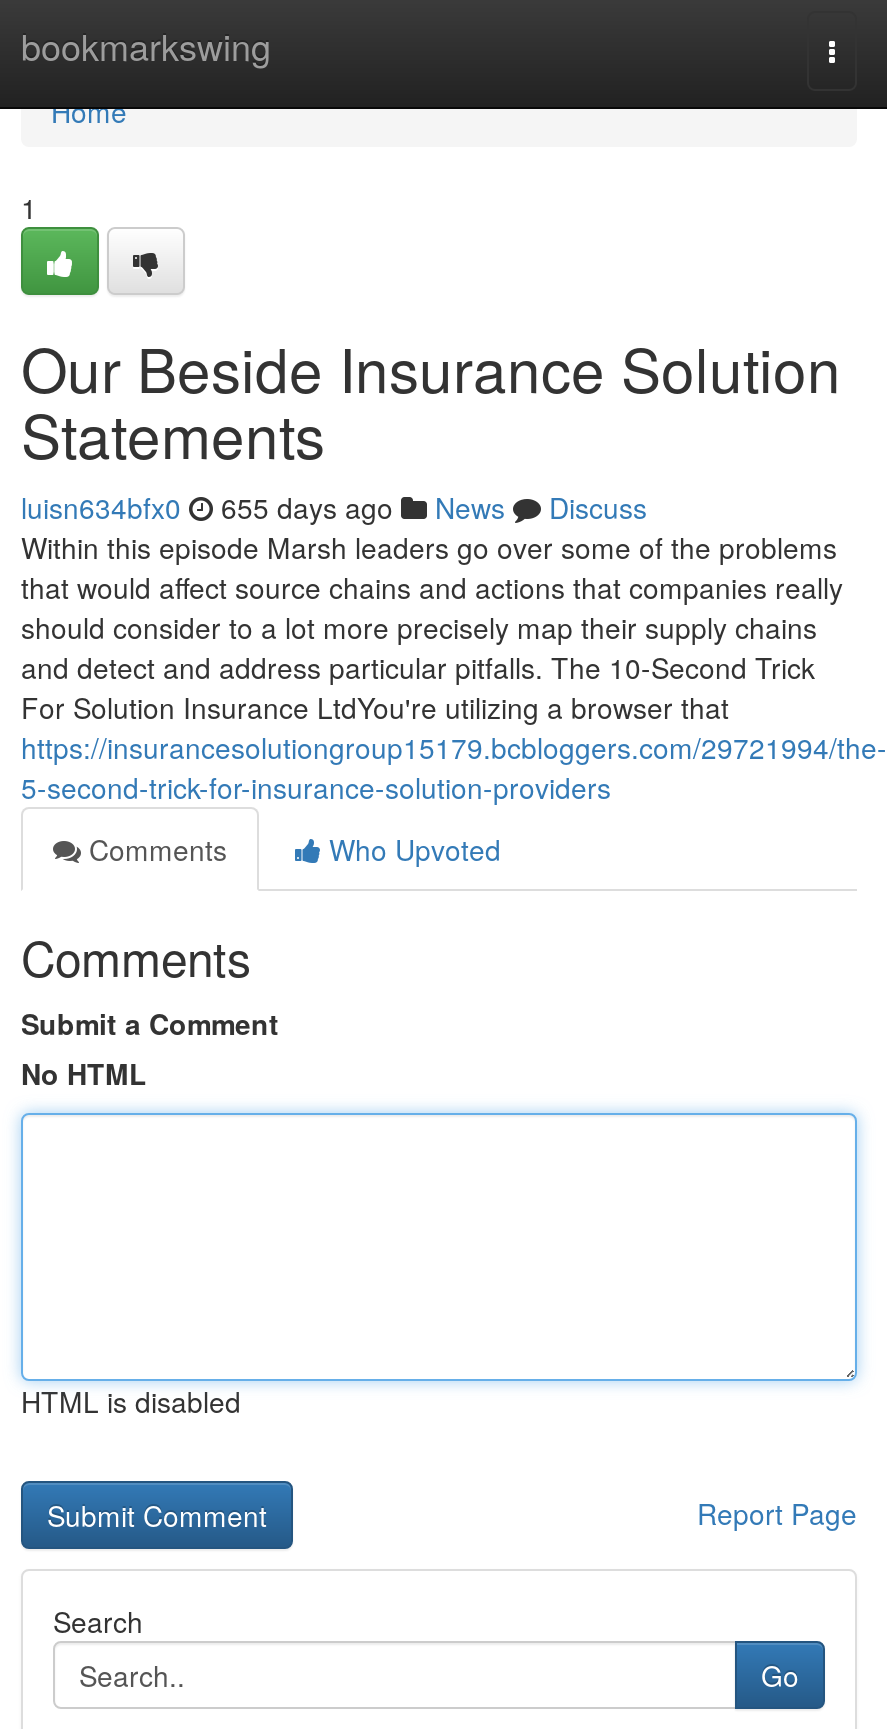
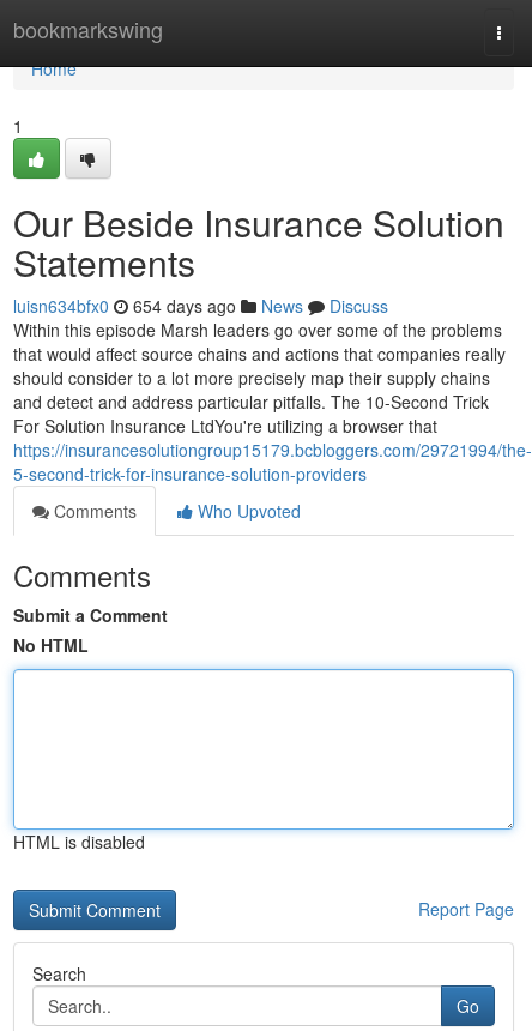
[21,487,647,527] luisn634bfx0 655 days ago News Discuss -> [13,294,388,318] luisn634bfx0 654 days ago News Discuss

